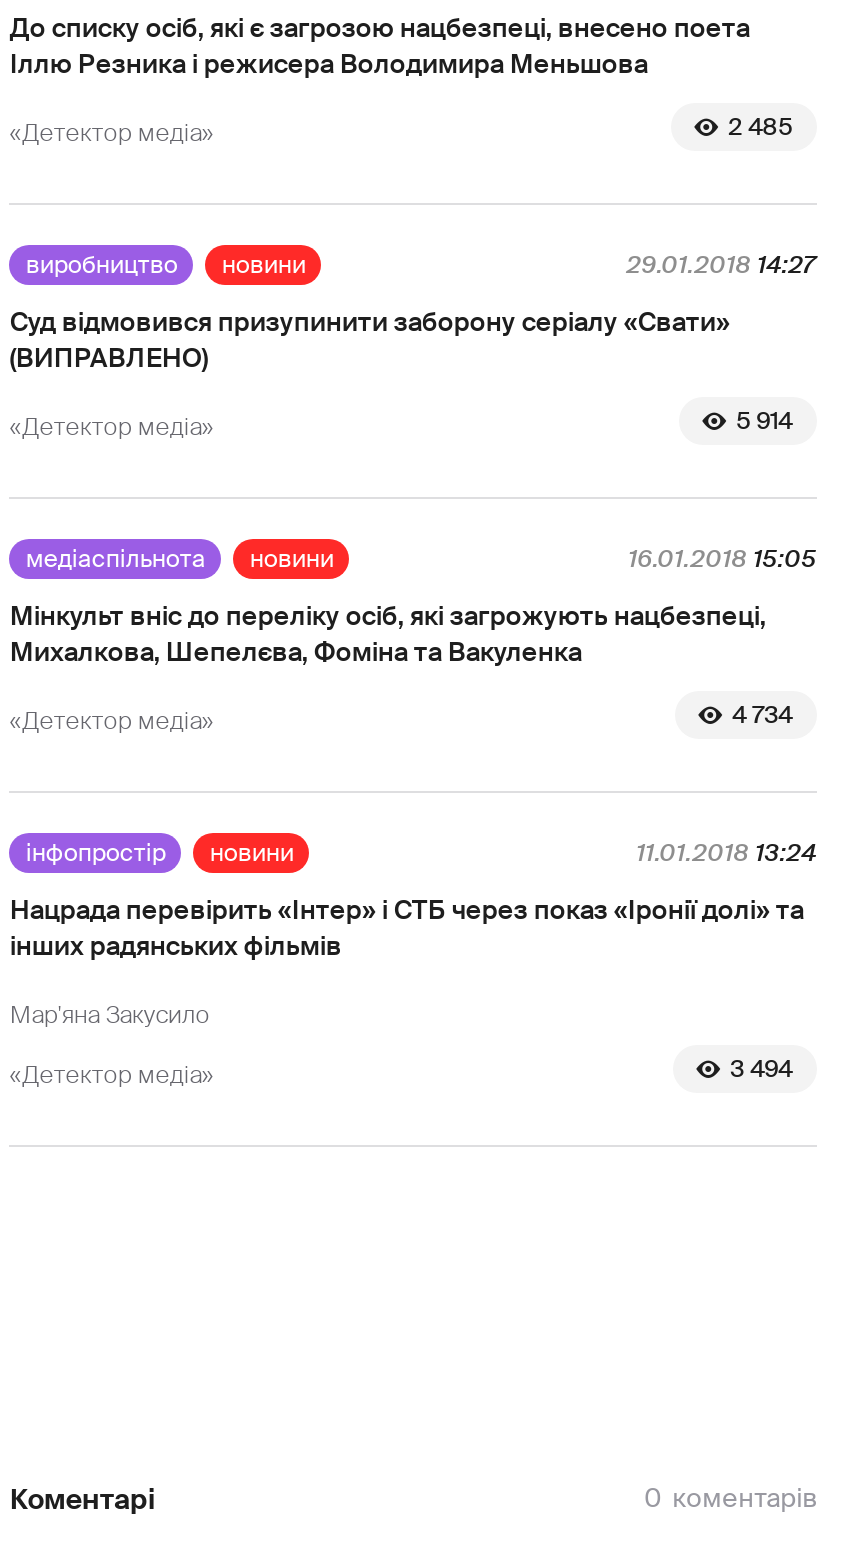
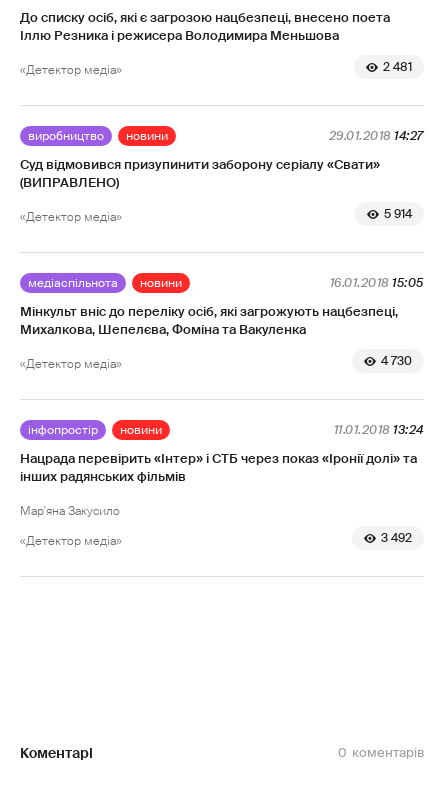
[728,111,792,143] 2 485 -> [383,59,412,75] 2 481
[732,699,792,731] 4 734 -> [381,353,412,369] 4 730
[730,1053,792,1085] 3 494 -> [381,530,412,546] 3 492

